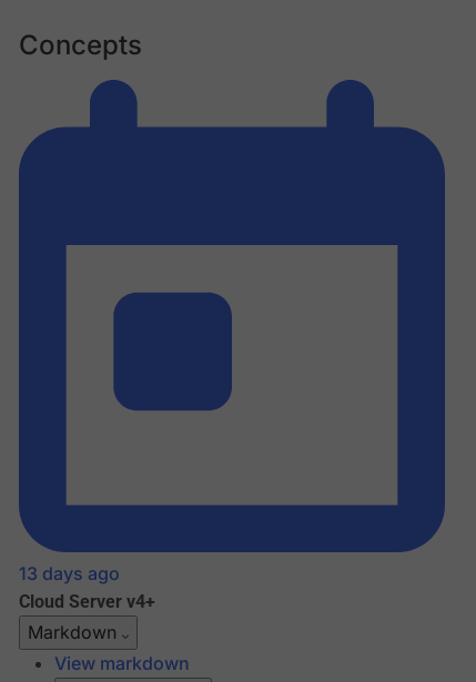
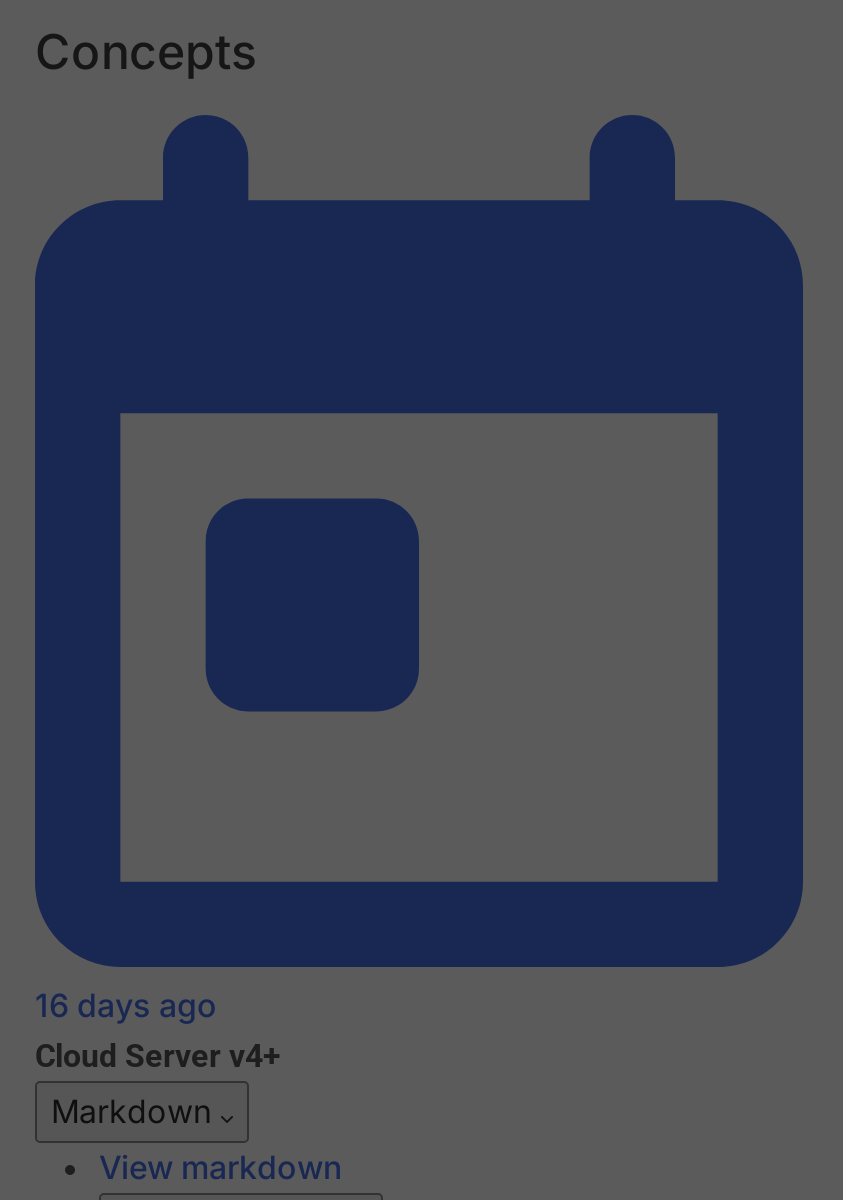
[19,563,120,585] 13 days ago -> [35,986,217,1026] 16 days ago

